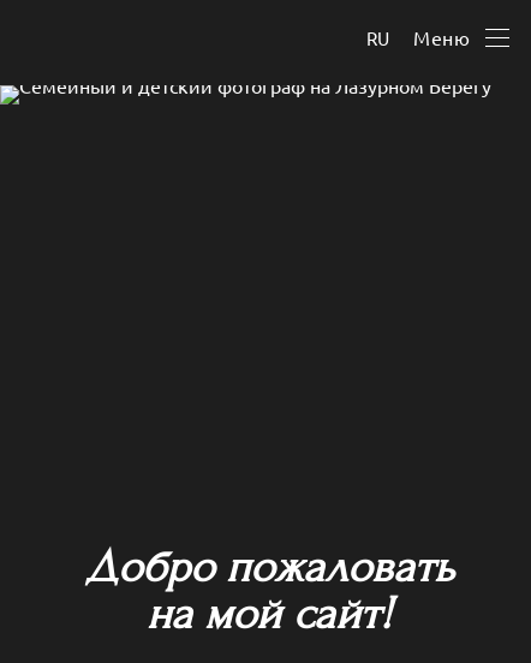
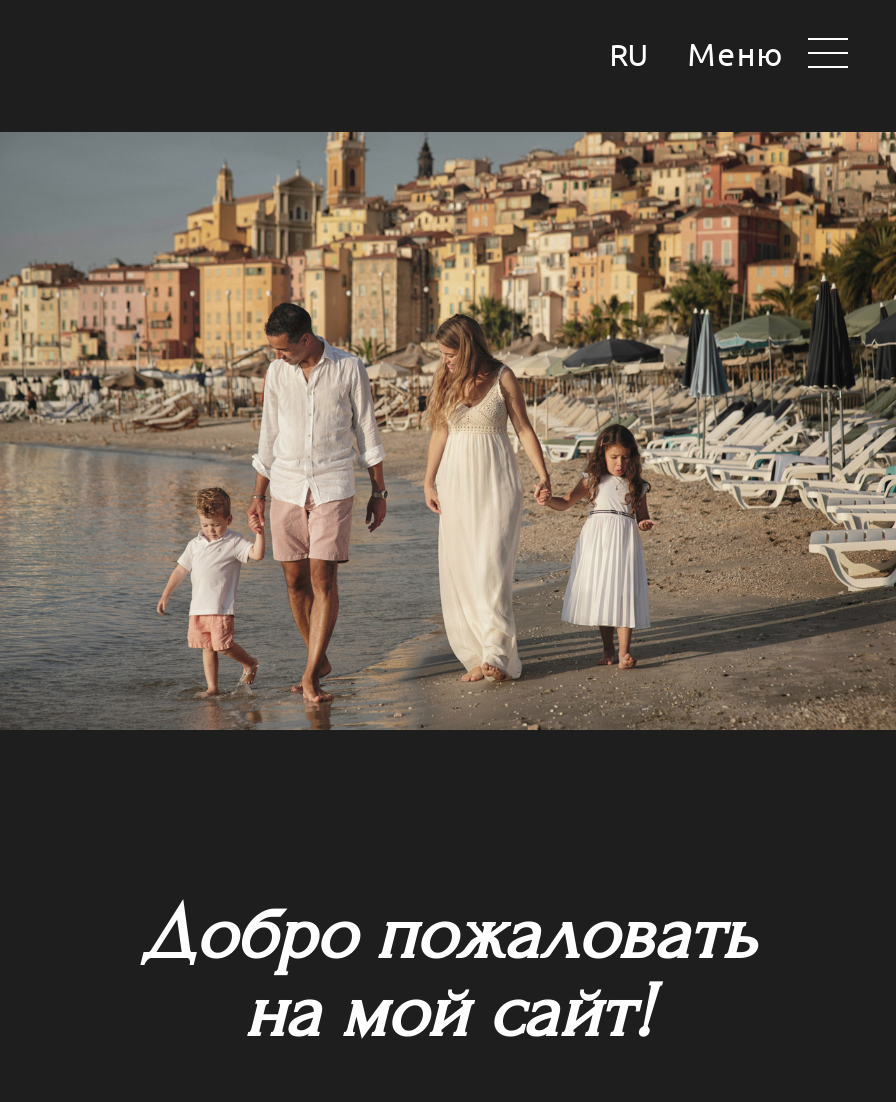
none -> [6,130,890,732] [image]

